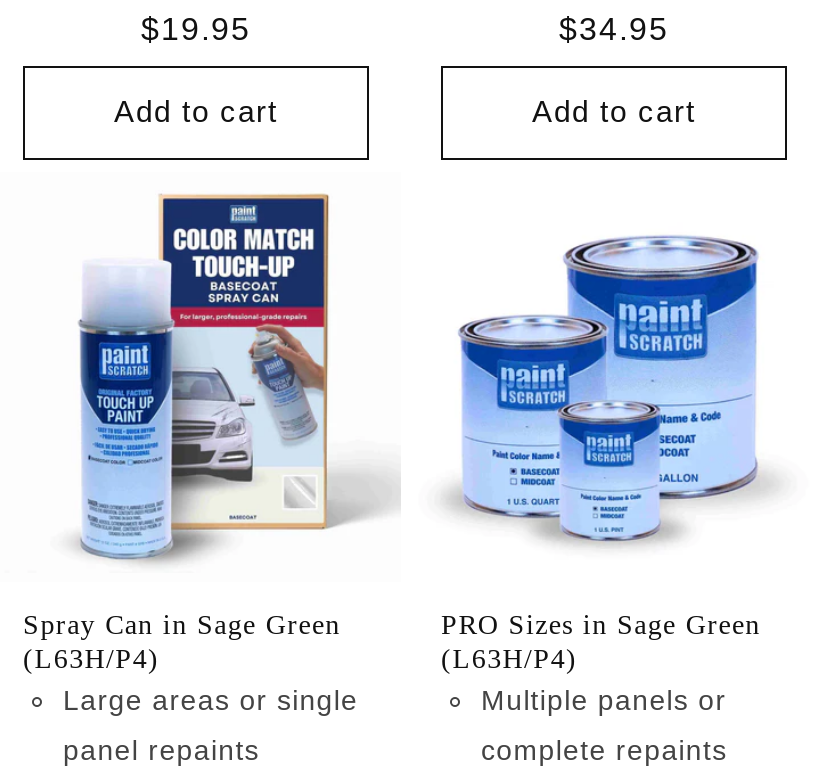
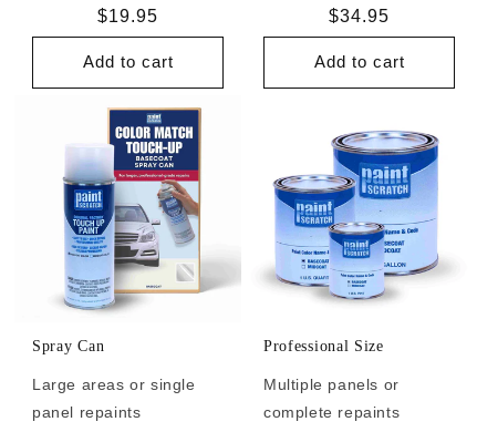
[23,609,341,673] Spray Can in Sage Green | (L63H/P4) -> [32,337,104,354] Spray Can
[441,609,761,673] PRO Sizes in Sage Green | (L63H/P4) -> [263,337,384,354] Professional Size

